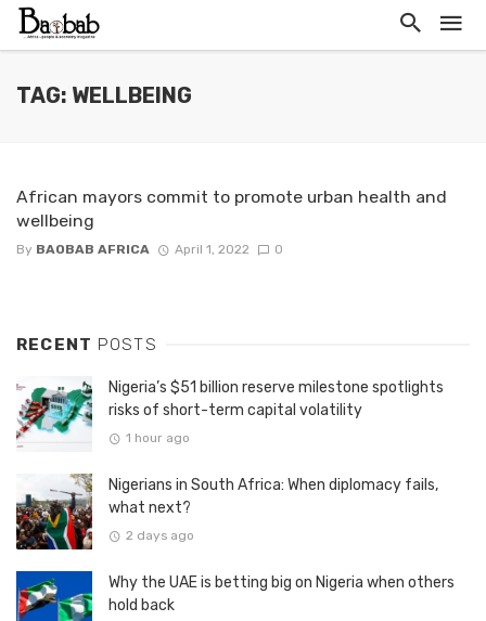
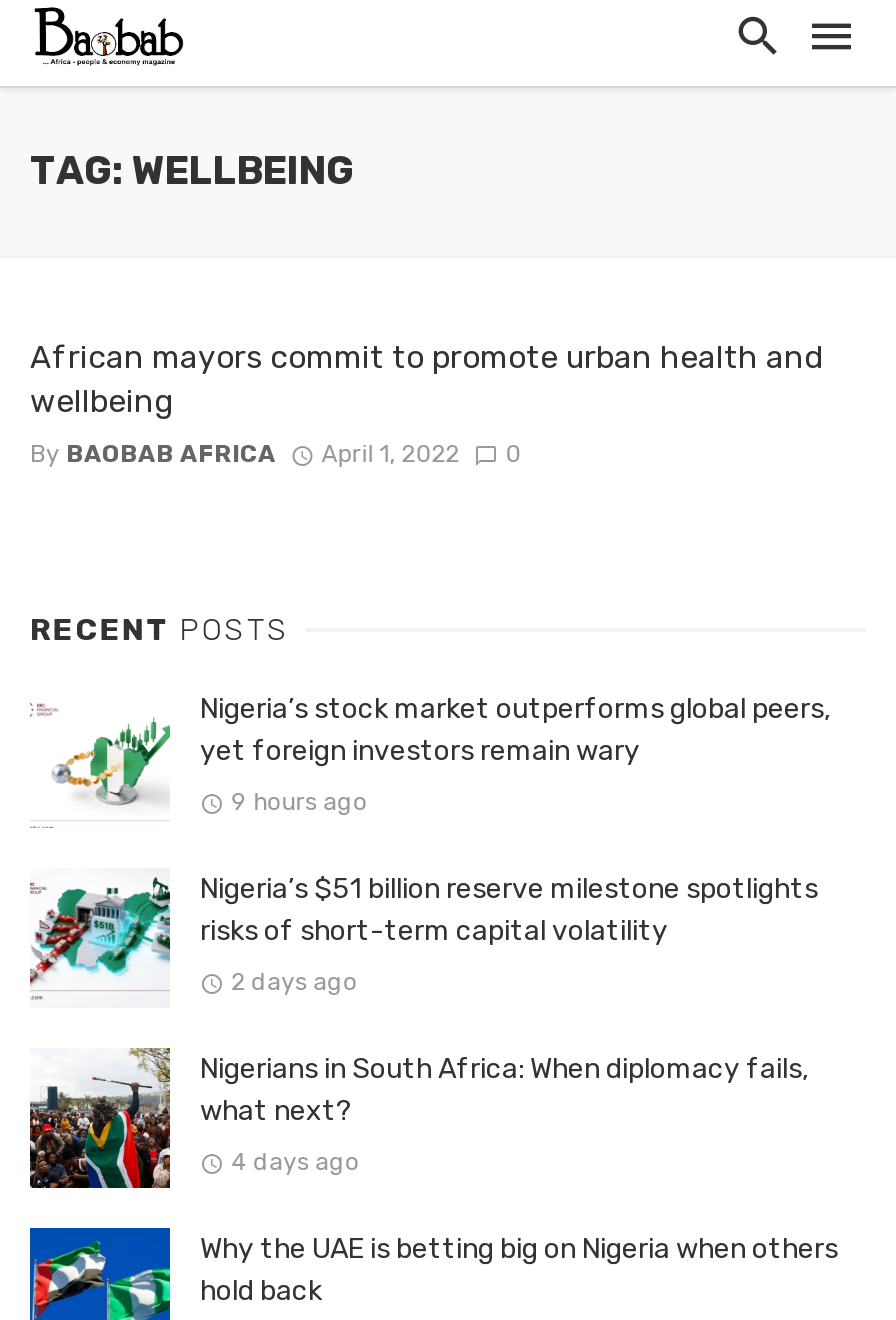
none -> [46,693,830,816] [image] | Nigeria’s stock market outperforms global peers, | yet foreign investors remain wary | 9 hours ago
[125,430,189,445] 1 hour ago -> [231,968,357,996] 2 days ago
[125,528,194,543] 2 days ago -> [231,1148,359,1176] 4 days ago

